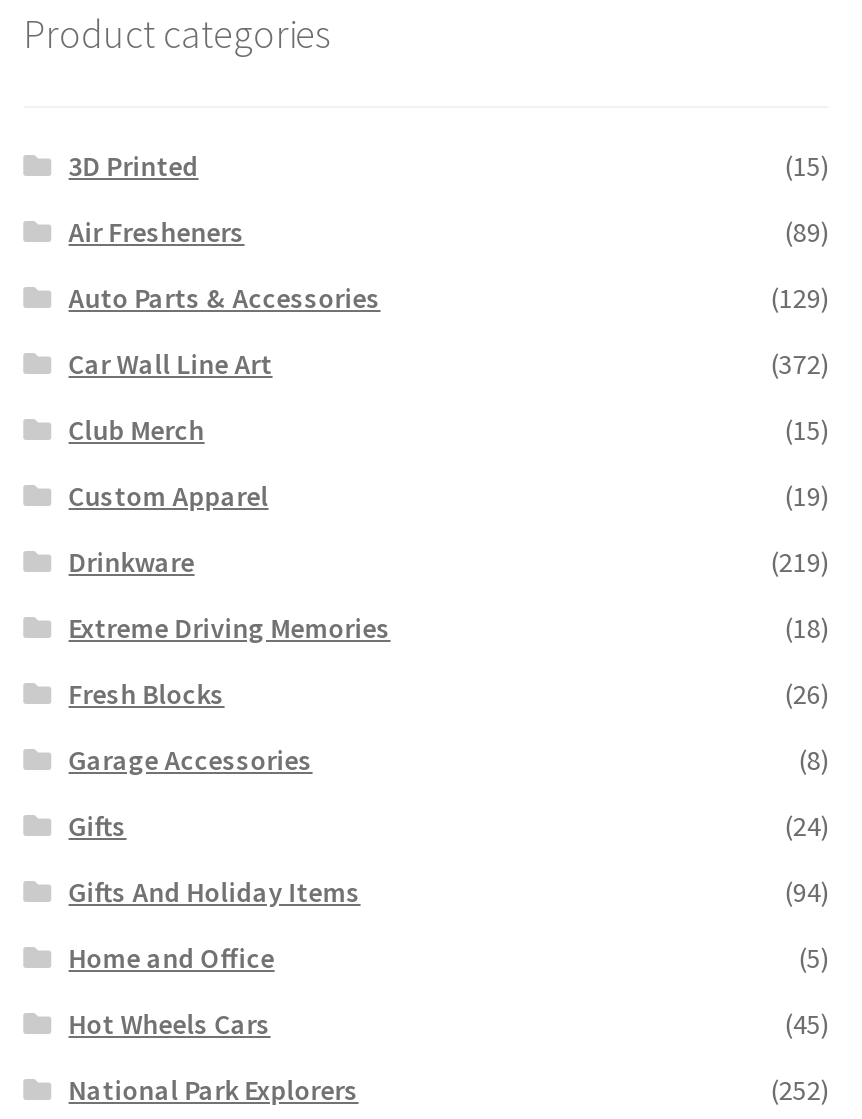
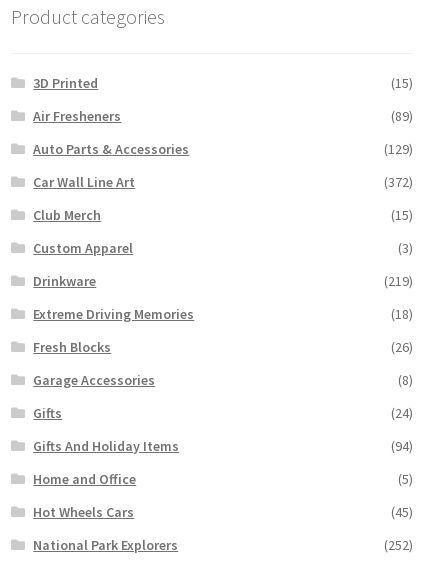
[785,478,829,514] (19) -> [398,239,413,257] (3)

